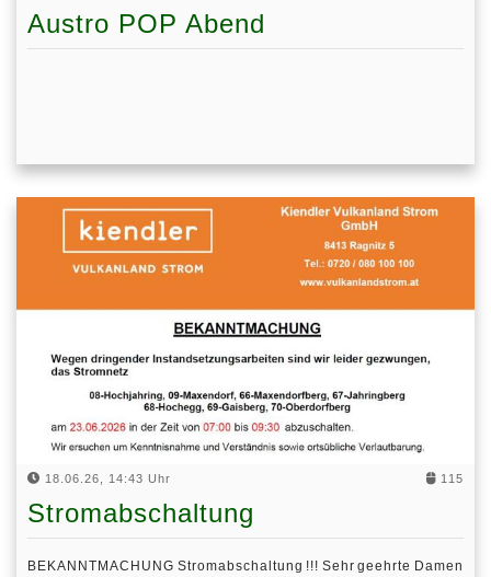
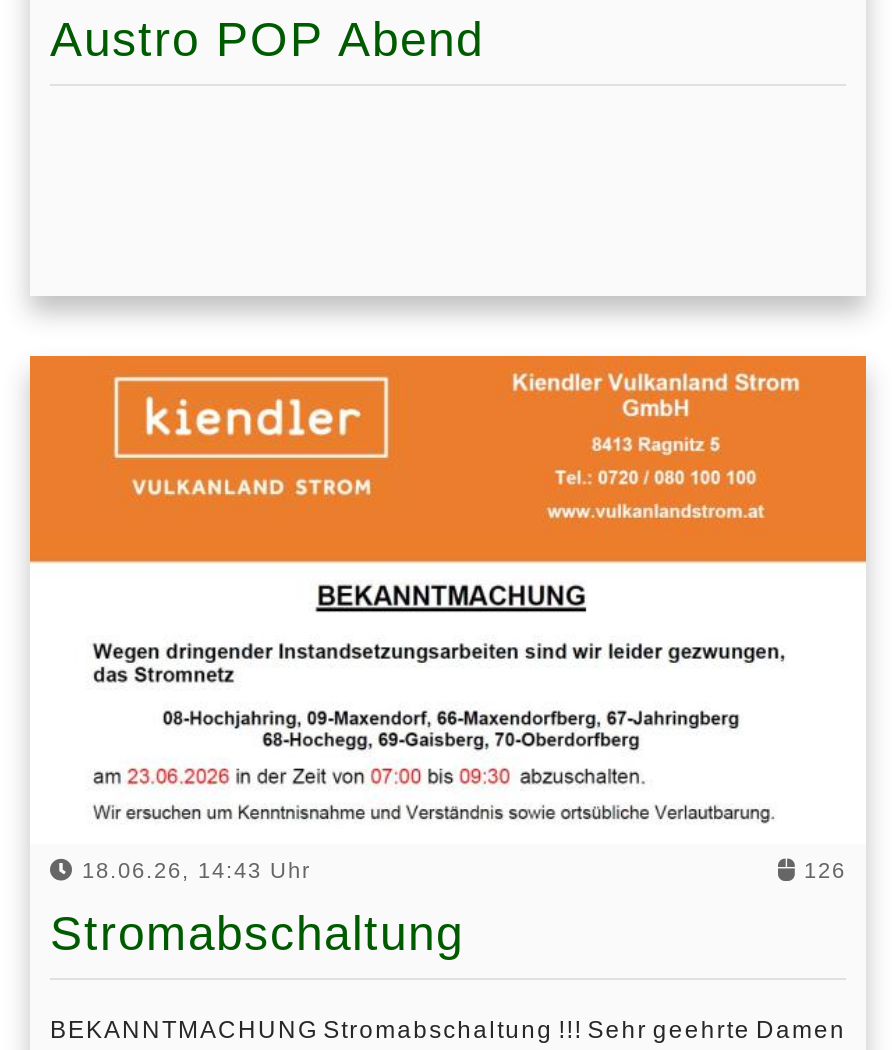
[436,472,464,485] 115 -> [796,858,846,882] 126

